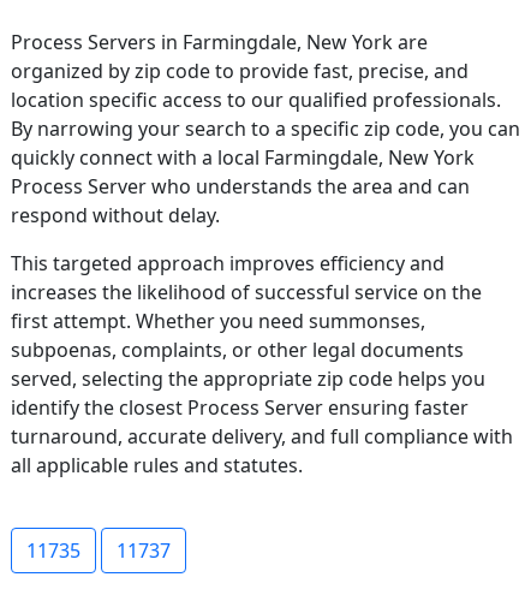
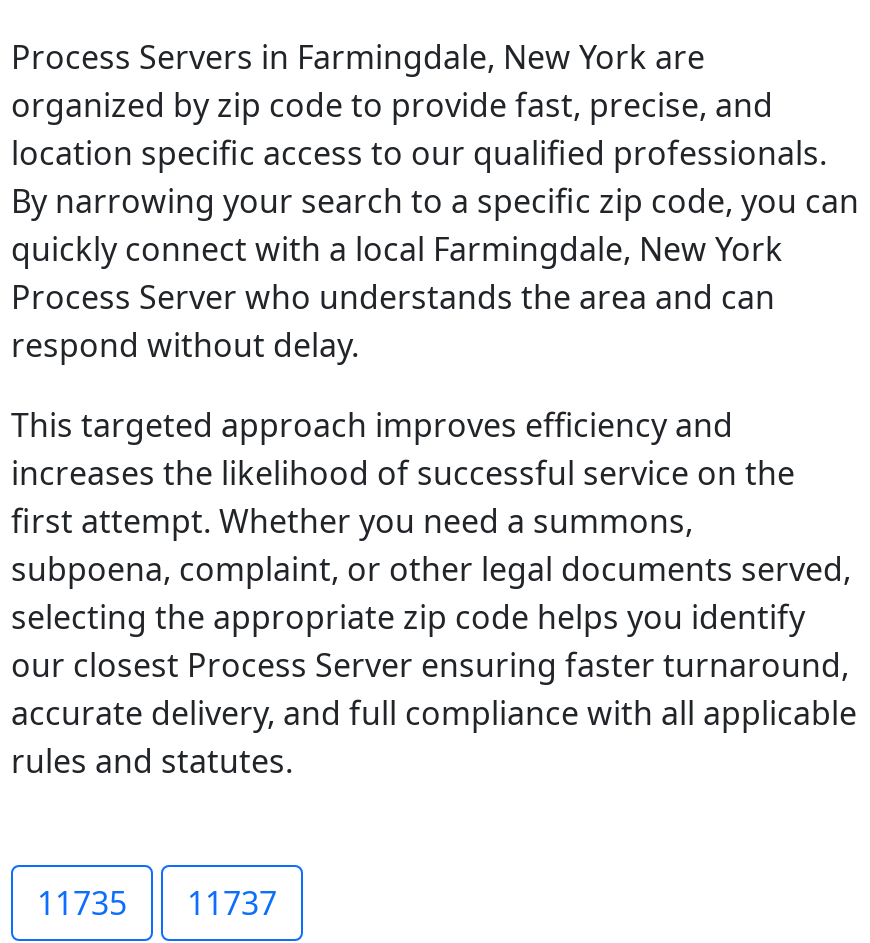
[11,308,513,478] first attempt. Whether you need summonses, | subpoenas, complaints, or other legal documents | served, selecting the appropriate zip code helps you | identify the closest Process Server ensuring faster | turnaround, accurate delivery, and full compliance with | all applicable rules and statutes. -> [11,499,857,783] first attempt. Whether you need a summons, | subpoena, complaint, or other legal documents served, | selecting the appropriate zip code helps you identify | our closest Process Server ensuring faster turnaround, | accurate delivery, and full compliance with all applicable | rules and statutes.

